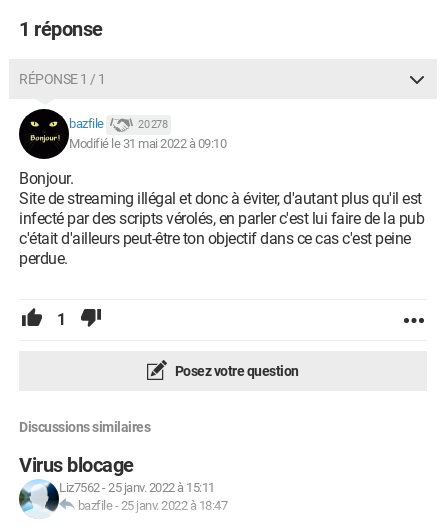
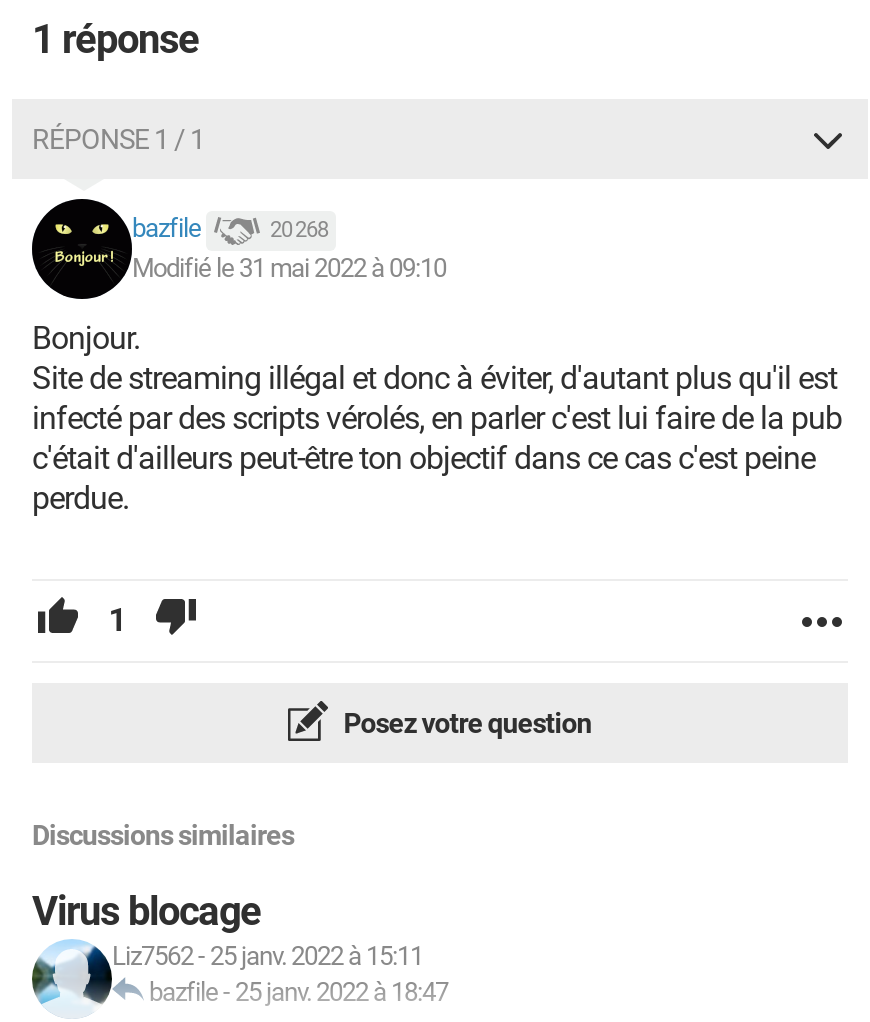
[138,118,167,131] 20 278 -> [270,217,328,243] 20 268

